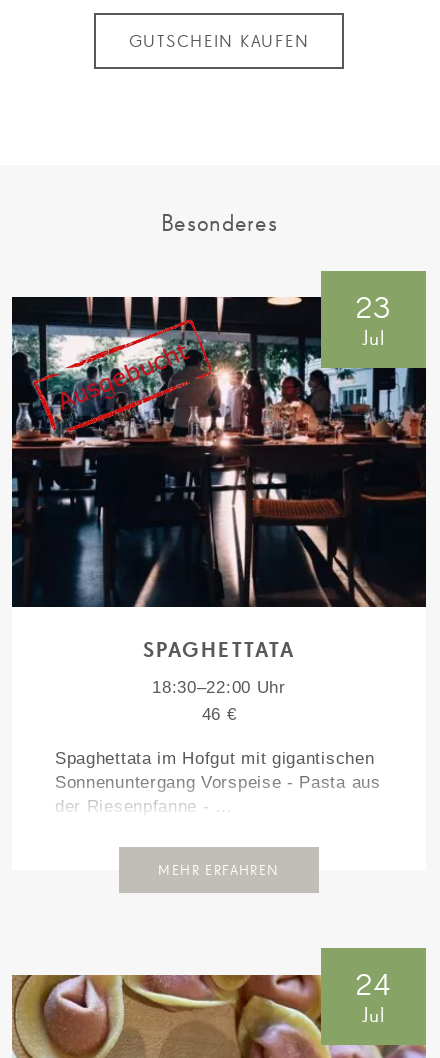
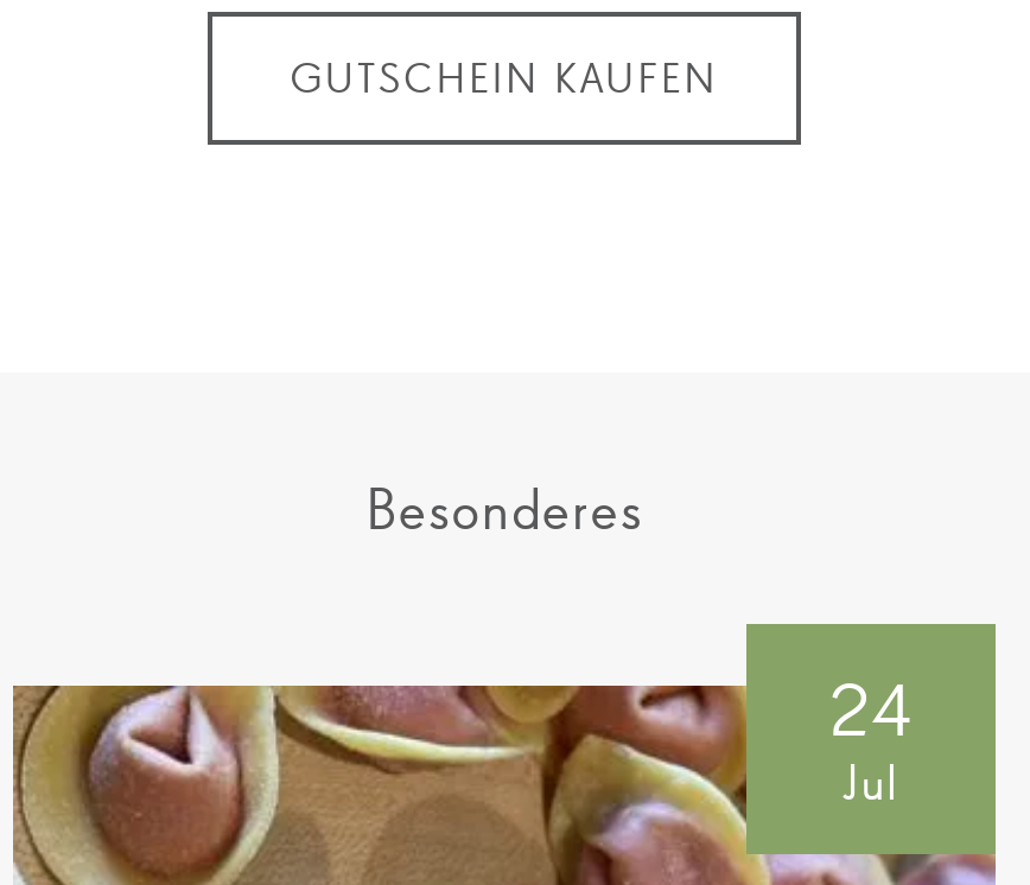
[11,289,427,608] [image] | 23 | Jul -> none
[55,637,381,878] SPAGHETTATA | 18:30–22:00 Uhr | 46 € | Spaghettata im Hofgut mit gigantischen | Sonnenuntergang Vorspeise - Pasta aus | der Riesenpfanne - … | MEHR ERFAHREN -> none

